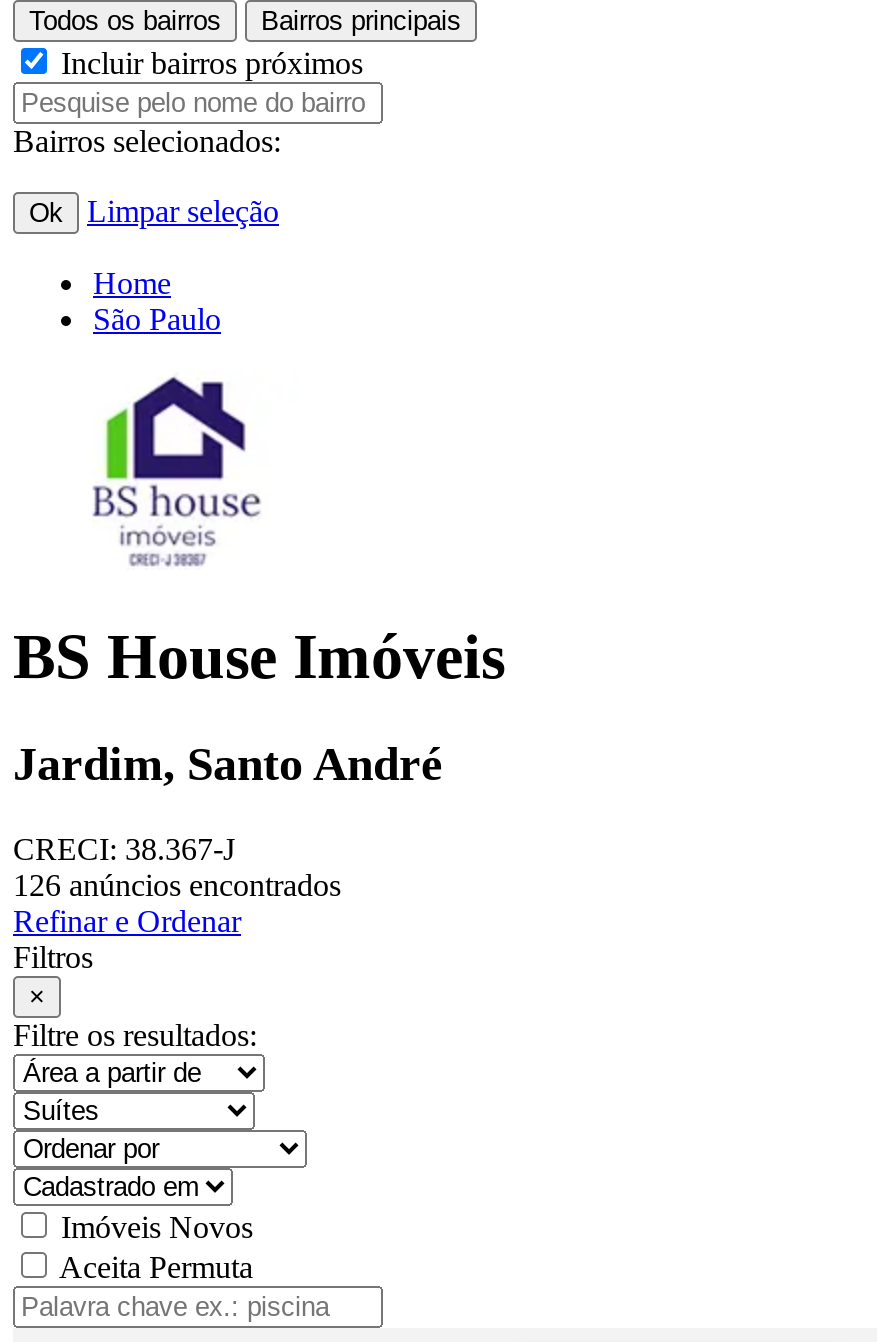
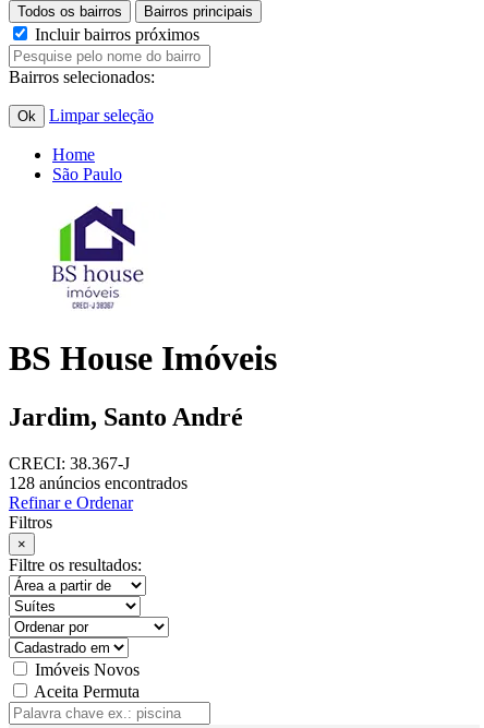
[13,868,341,902] 126 anúncios encontrados -> [9,473,187,492] 128 anúncios encontrados

